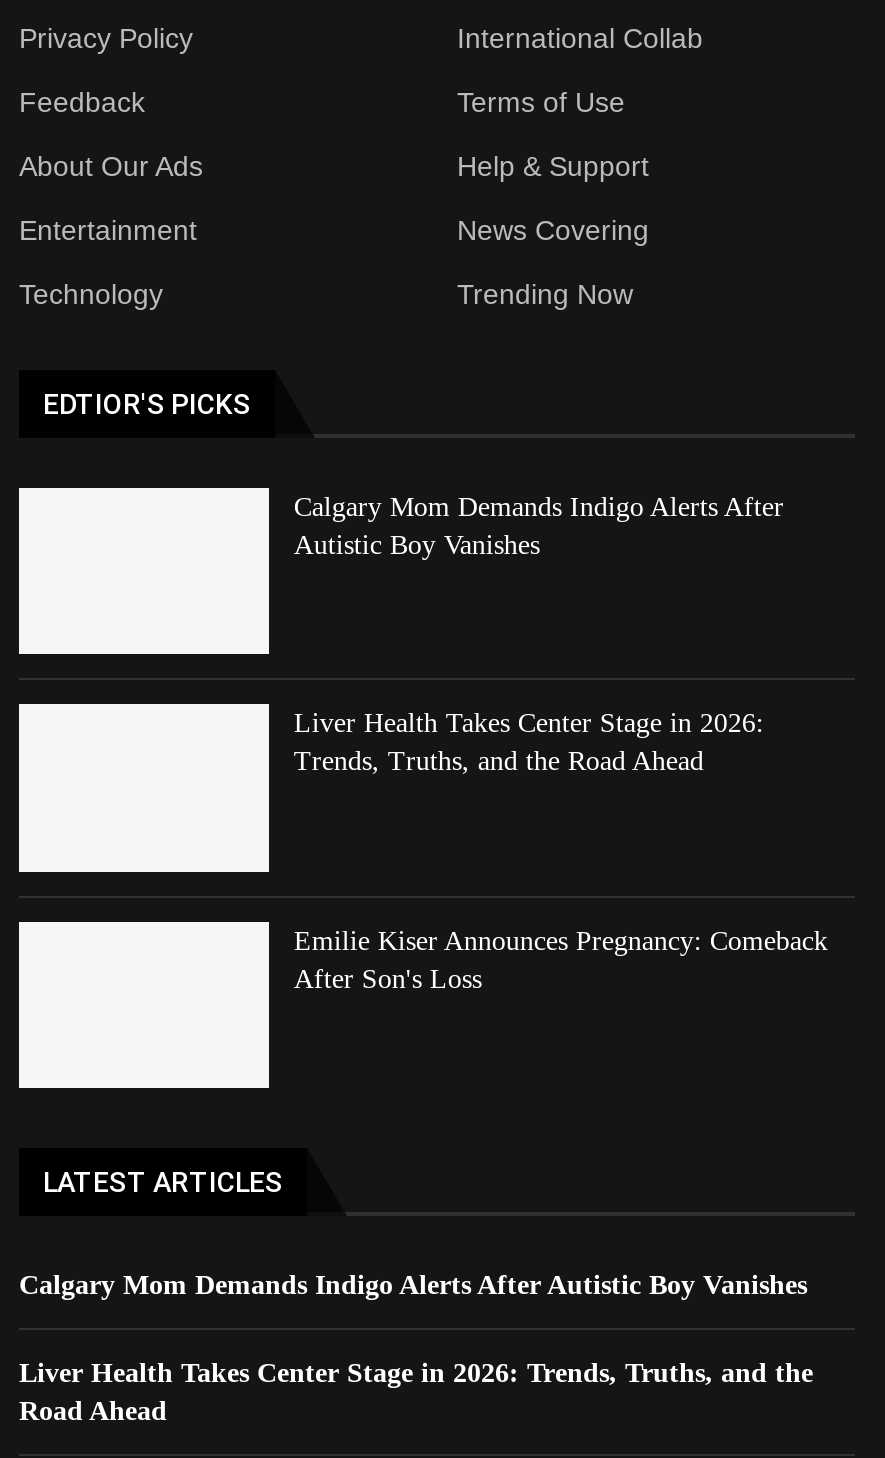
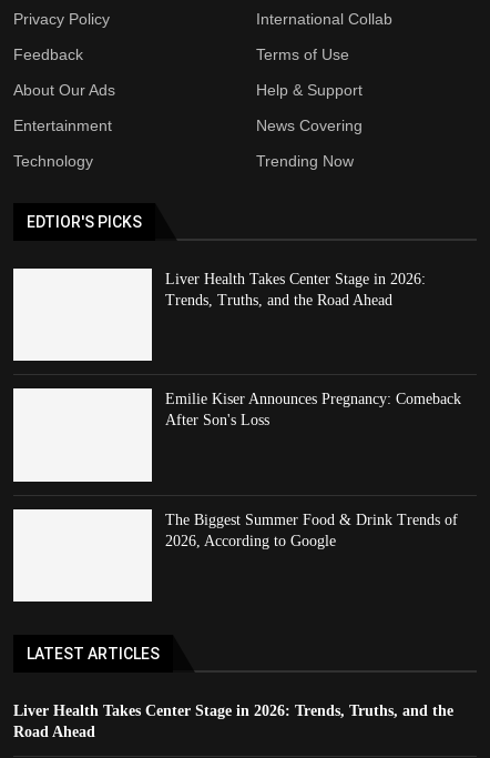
[294,491,784,559] Calgary Mom Demands Indigo Alerts After | Autistic Boy Vanishes -> none
moved [294,708,828,993] -> [166,270,462,428]: Liver Health Takes Center Stage in 2026: | Trends, Truths, and the Road Ahead | Emilie Kiser Announces Pregnancy: Comeback | After Son's Loss
none -> [166,511,458,549] The Biggest Summer Food & Drink Trends of | 2026, According to Google
[19,1271,807,1301] Calgary Mom Demands Indigo Alerts After Autistic Boy Vanishes -> none

